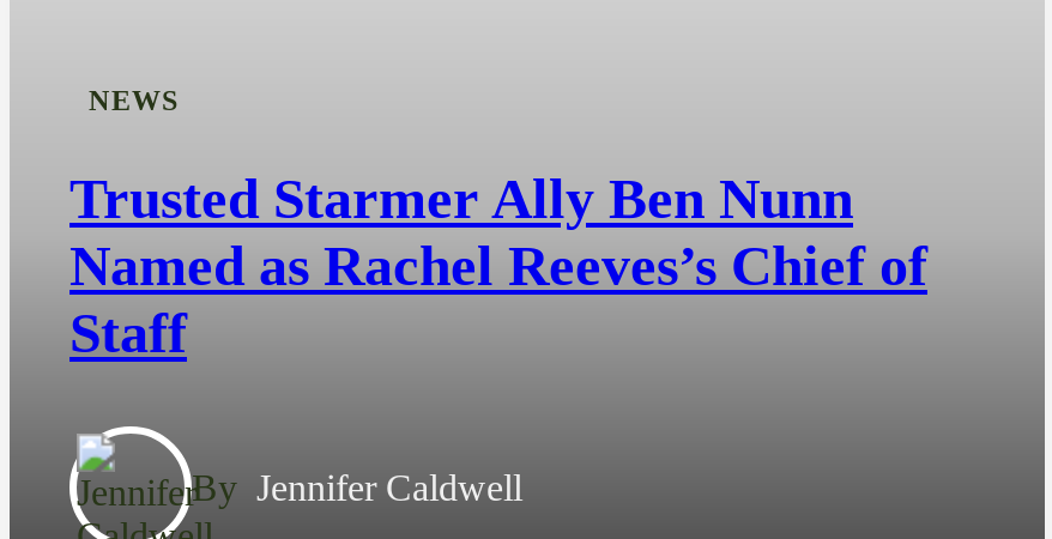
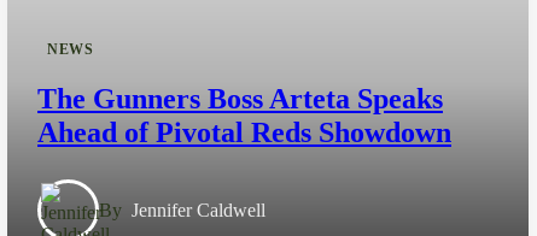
[69,168,927,364] Trusted Starmer Ally Ben Nunn | Named as Rachel Reeves’s Chief of | Staff -> [37,83,451,148] The Gunners Boss Arteta Speaks | Ahead of Pivotal Reds Showdown

